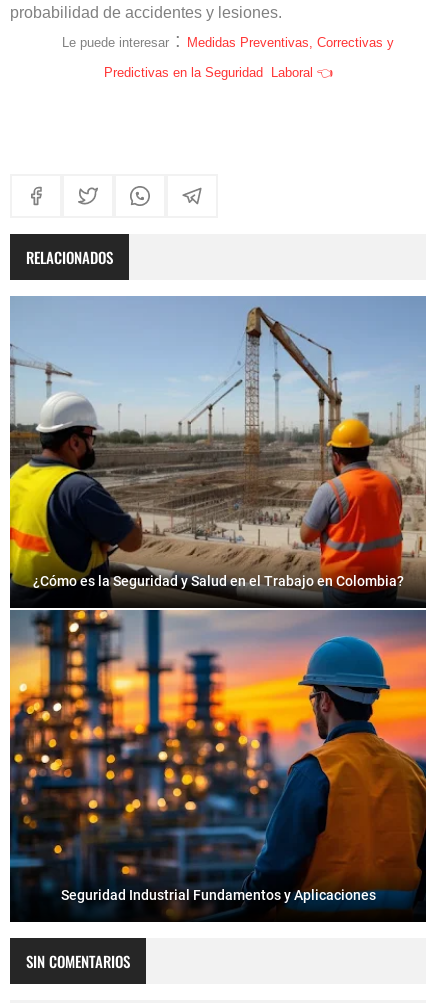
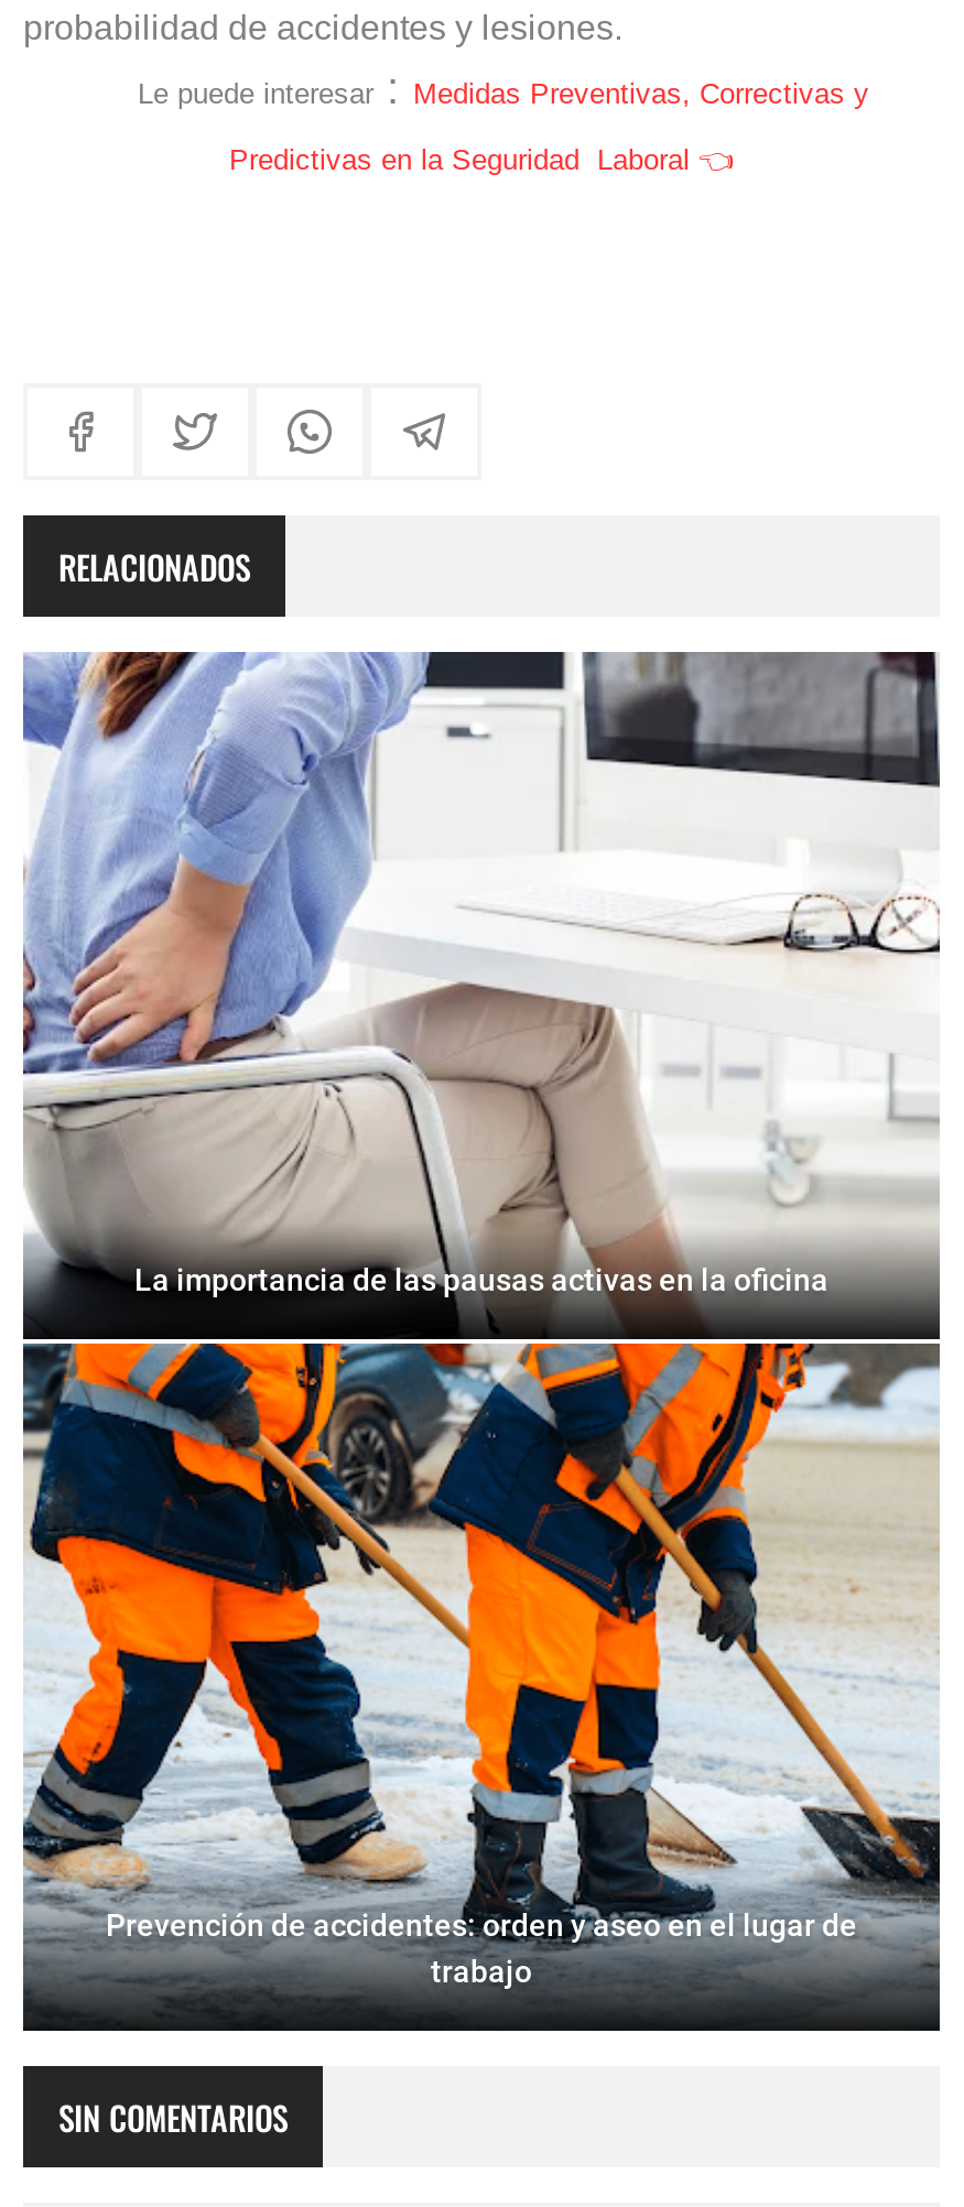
[9,296,427,920] [image] | ¿Cómo es la Seguridad y Salud en el Trabajo en Colombia? -> [21,650,942,2024] [image] | La importancia de las pausas activas en la oficina
[60,887,375,903] Seguridad Industrial Fundamentos y Aplicaciones -> [106,1907,857,1989] Prevención de accidentes: orden y aseo en el lugar de | trabajo

